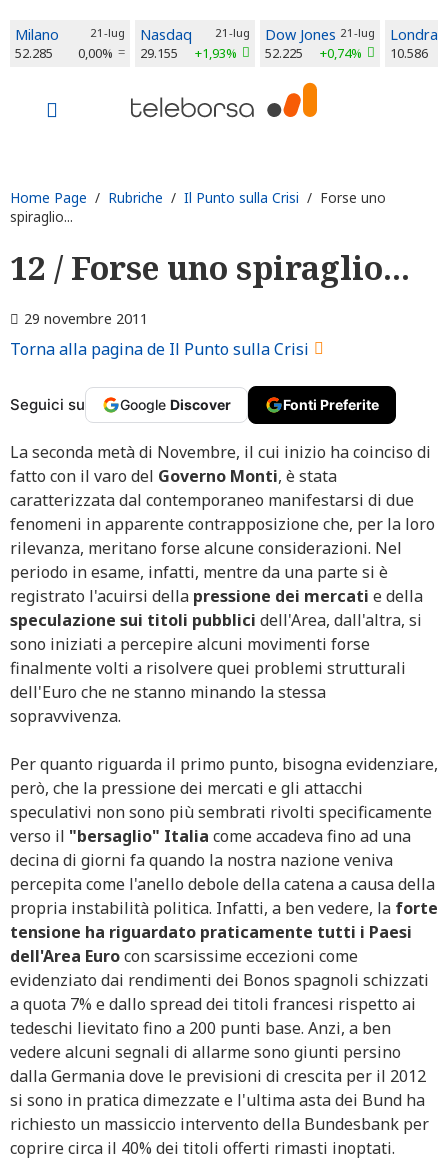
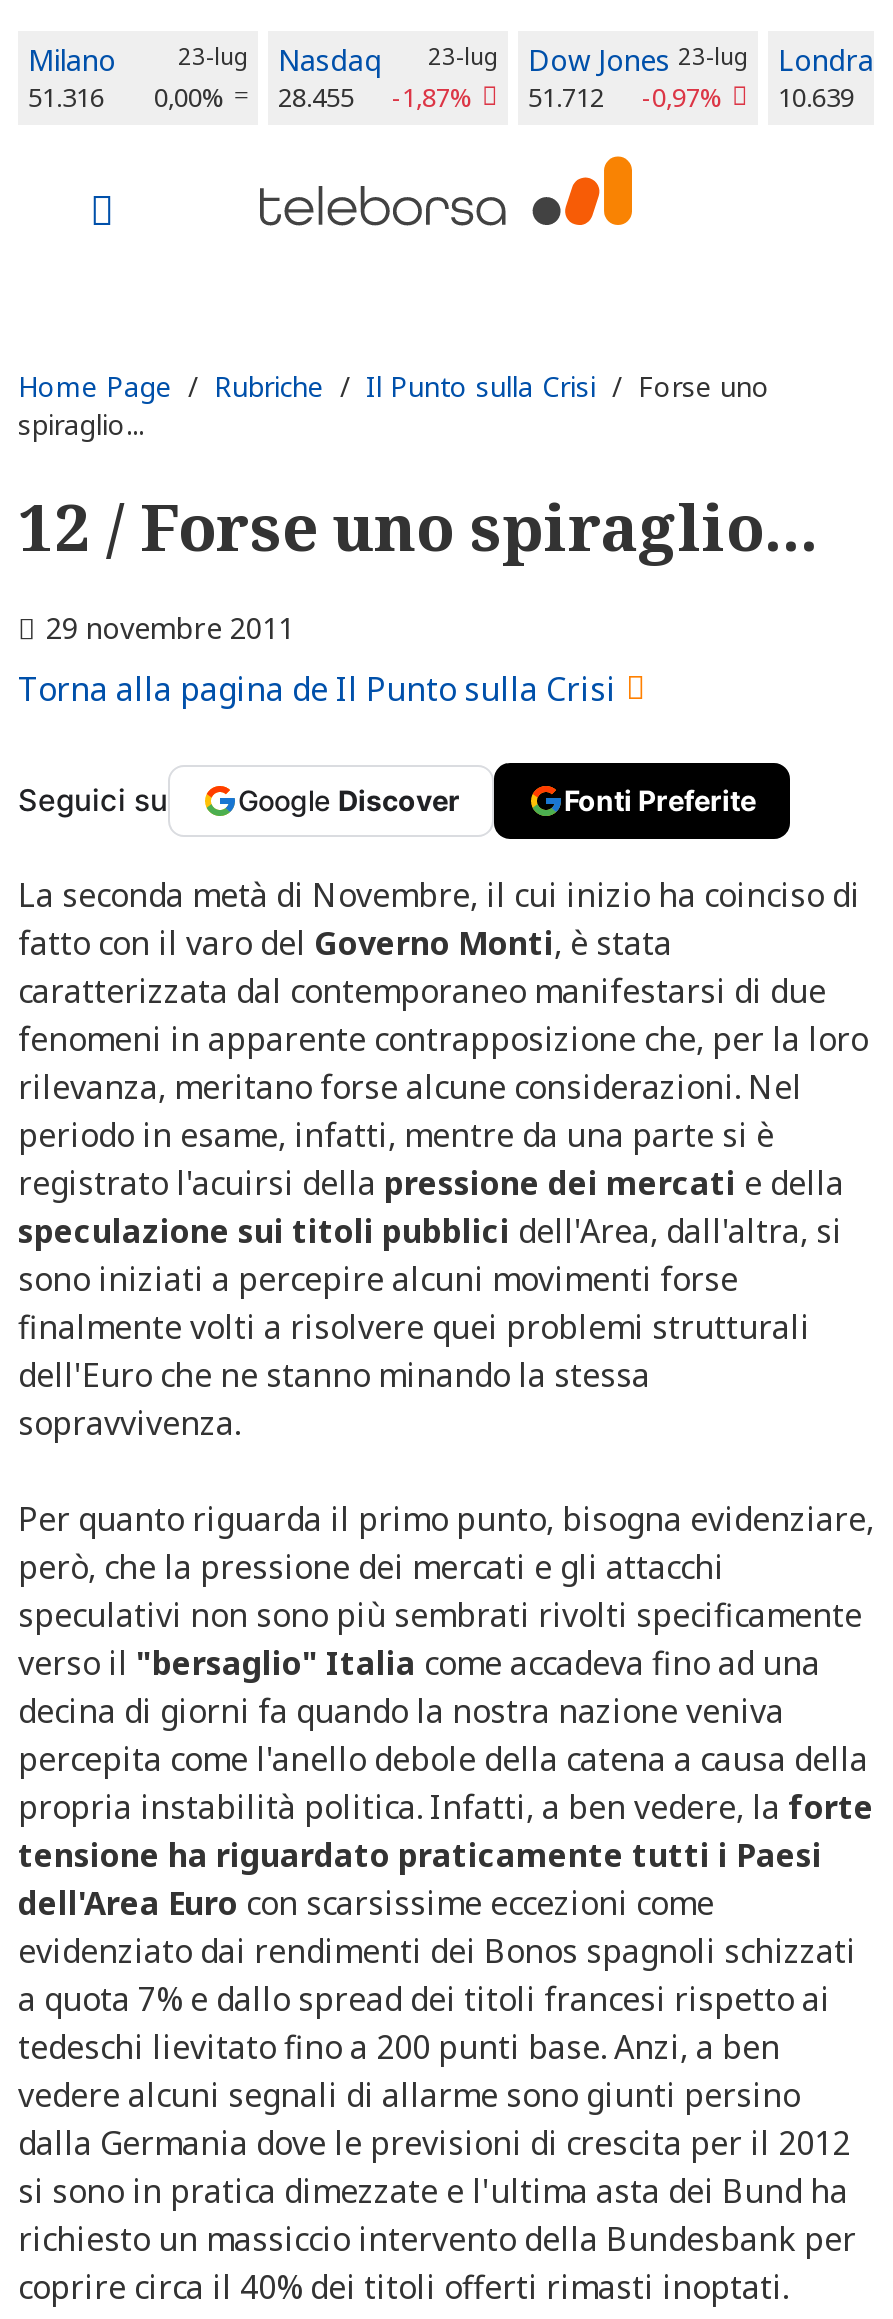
[15,25,125,62] 21-lug | 52.285 -> [28,41,248,115] 23-lug | 51.316
[140,25,250,62] 21-lug | 29.155 | +1,93% -> [278,41,498,115] 23-lug | 28.455 | -1,87%
[265,25,375,62] Dow Jones 21-lug | 52.225 | +0,74% -> [528,41,748,115] Dow Jones 23-lug | 51.712 | -0,97%
[390,44,428,62] 10.586 -> [778,79,854,115] 10.639

